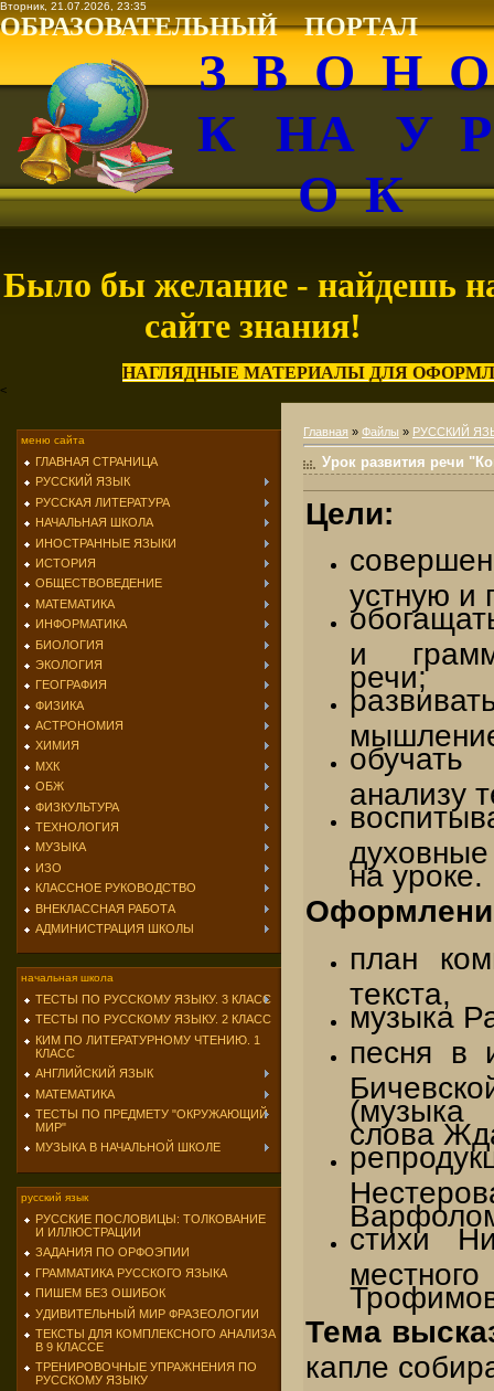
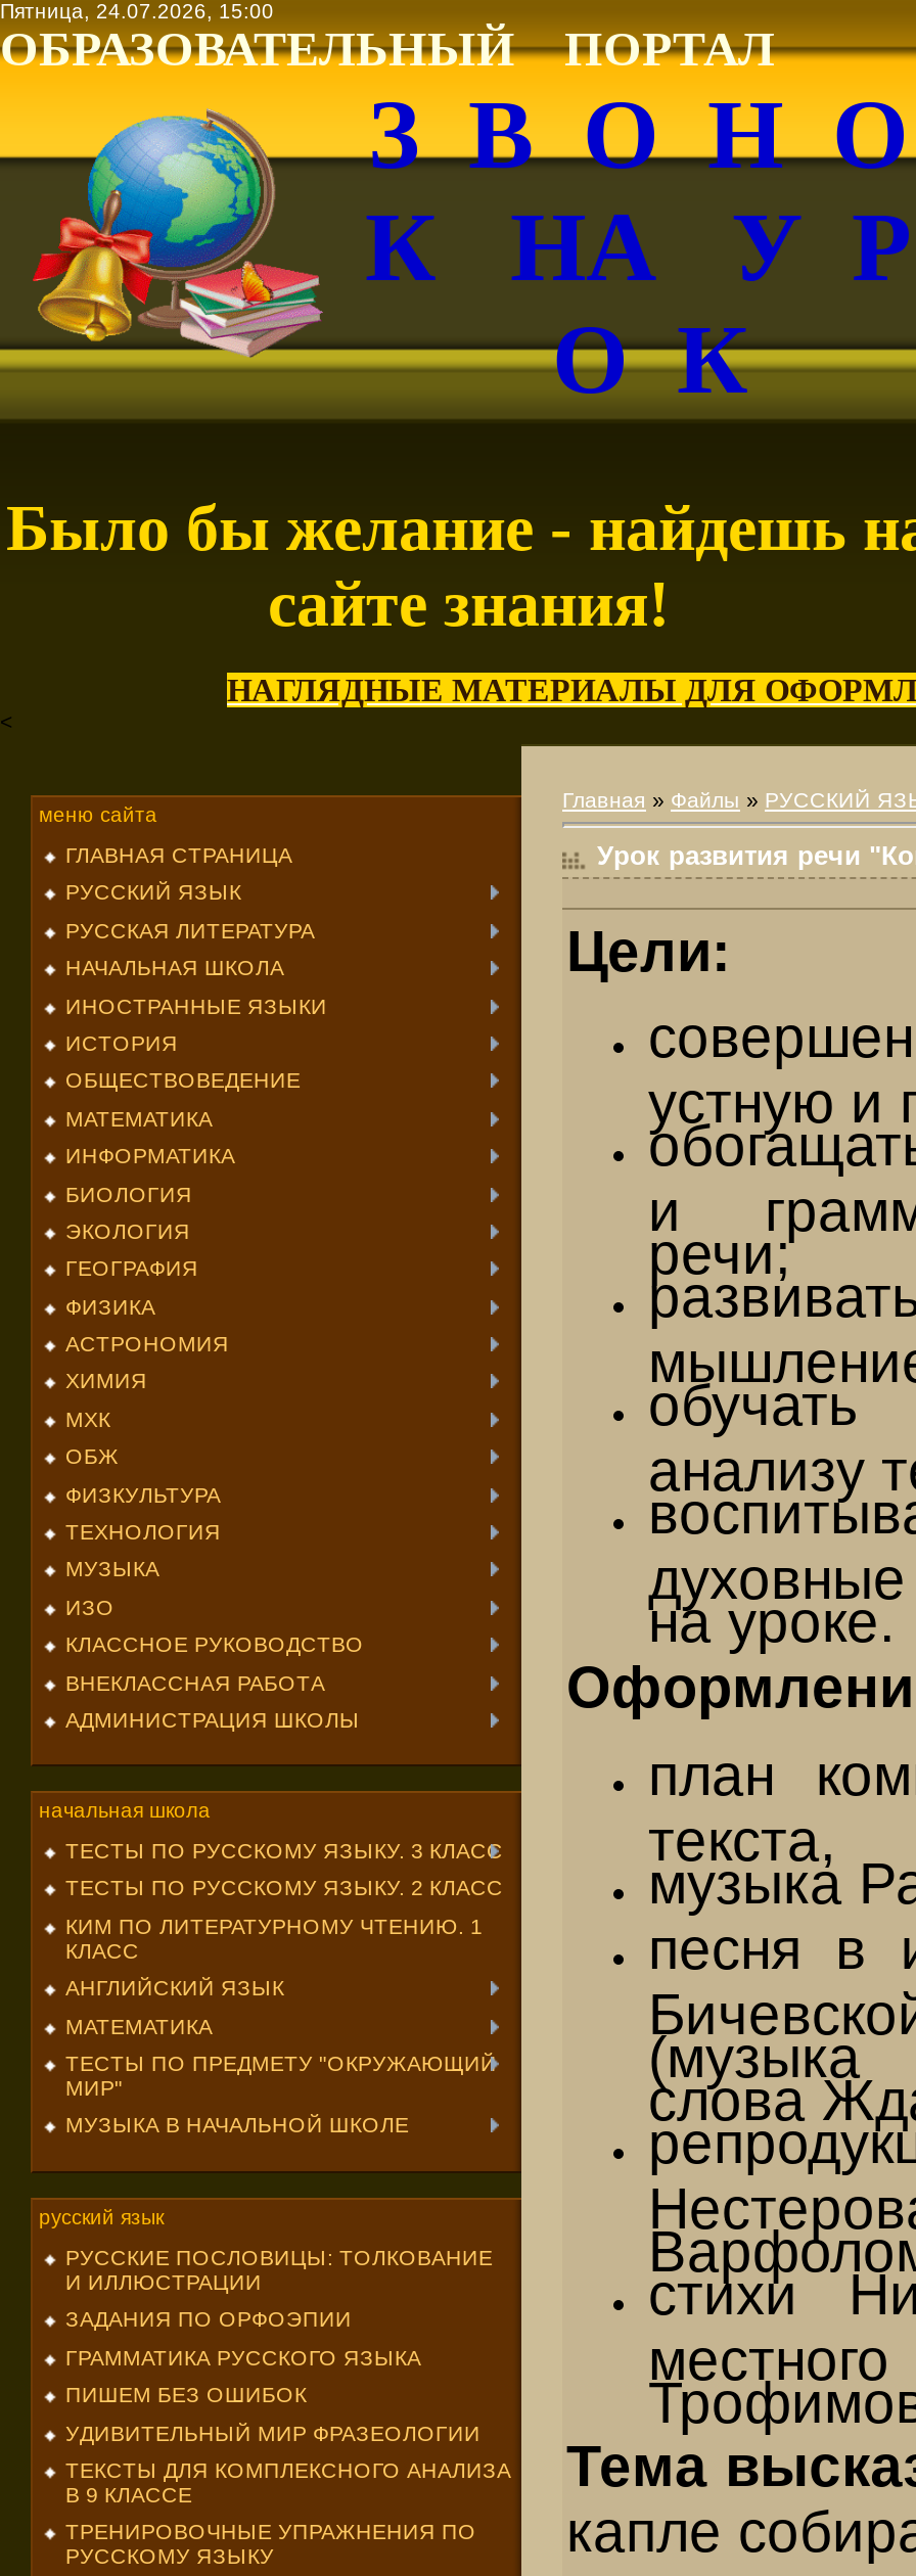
[0,0,368,12] Вторник, 21.07.2026, 23:35 -> [0,0,685,22] Пятница, 24.07.2026, 15:00

